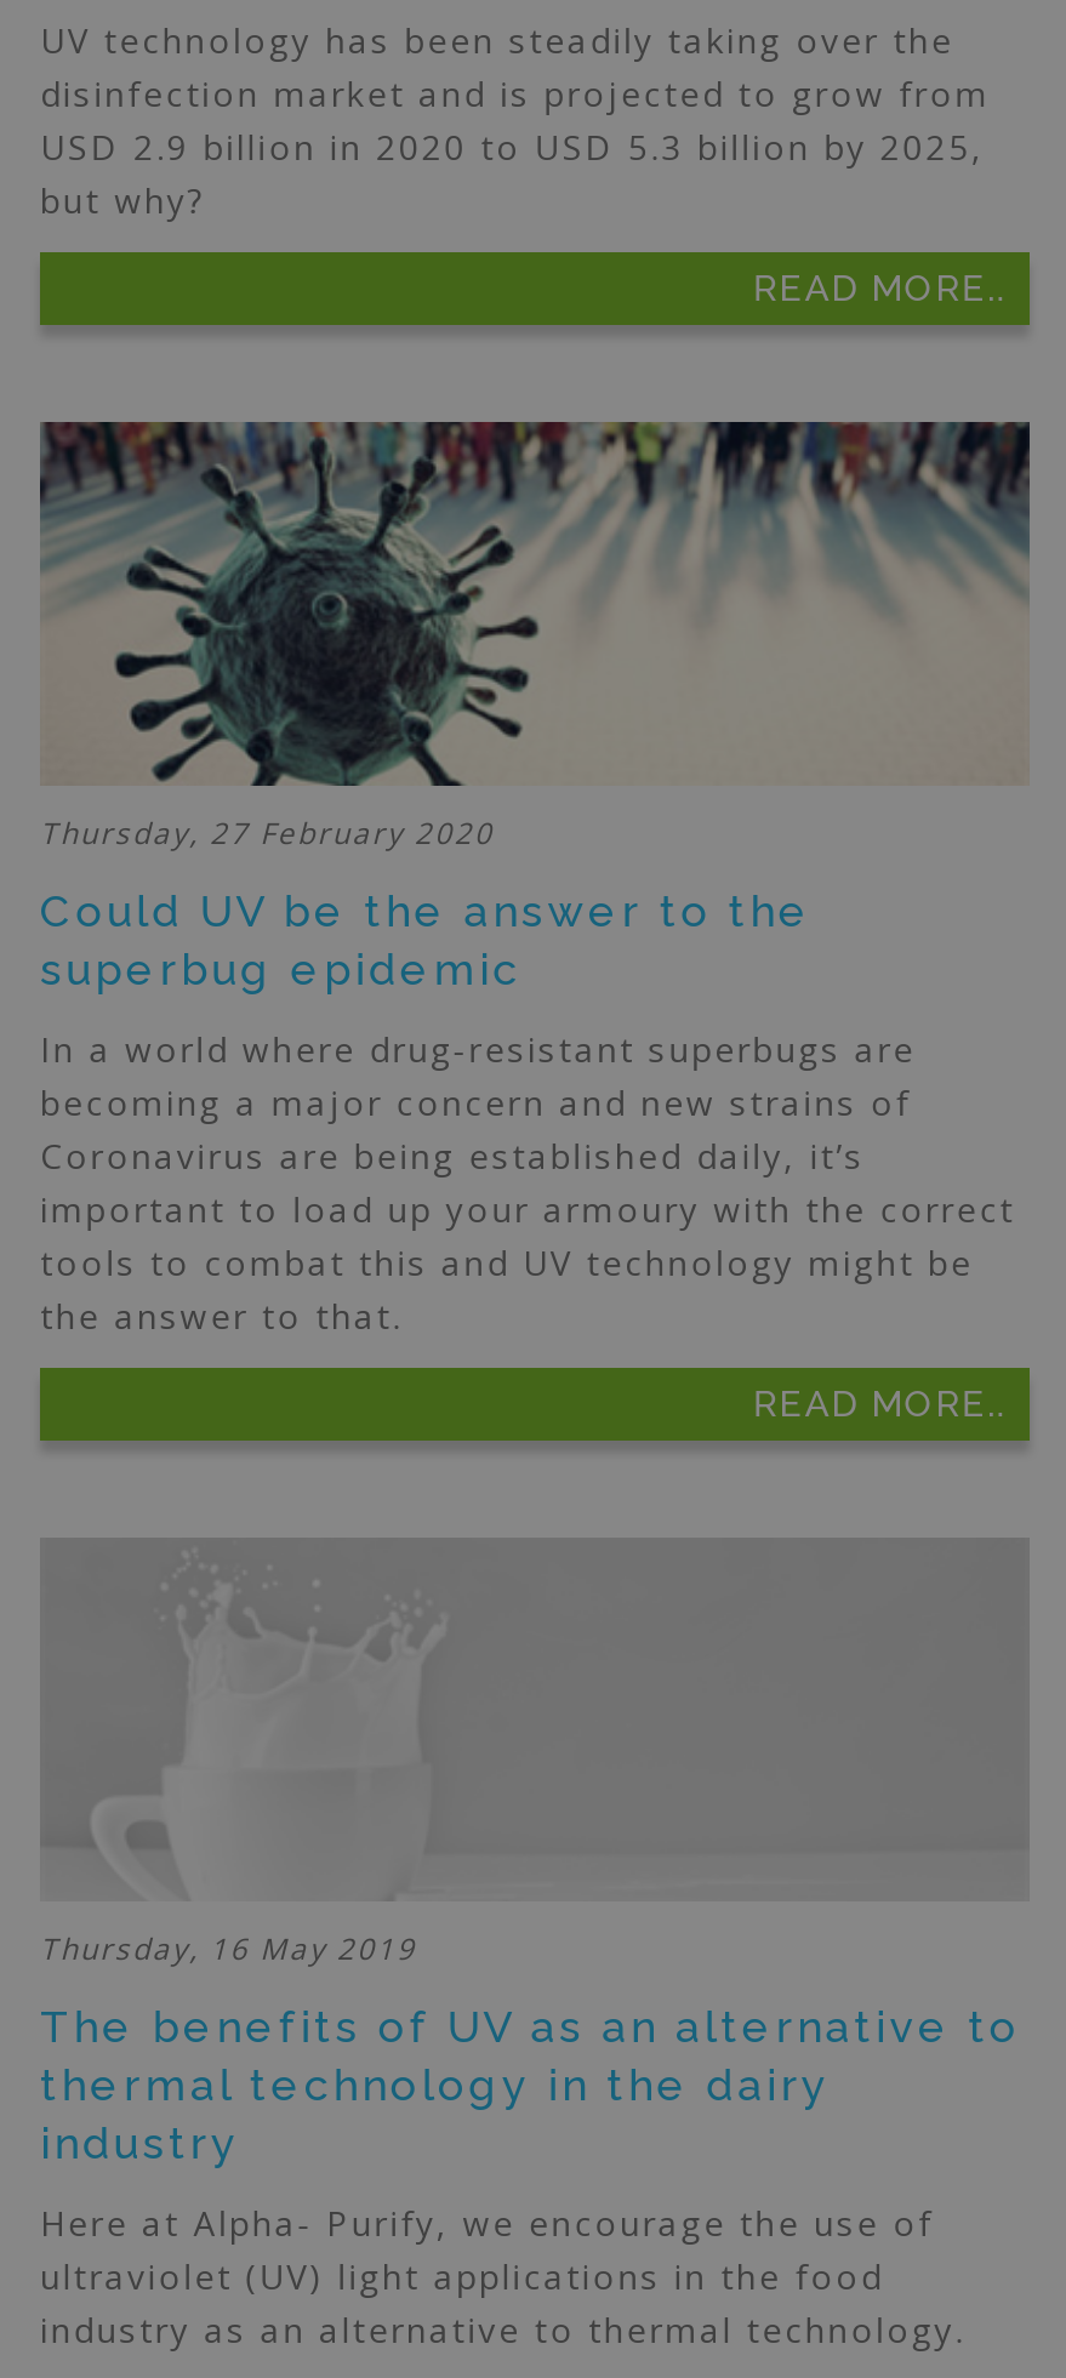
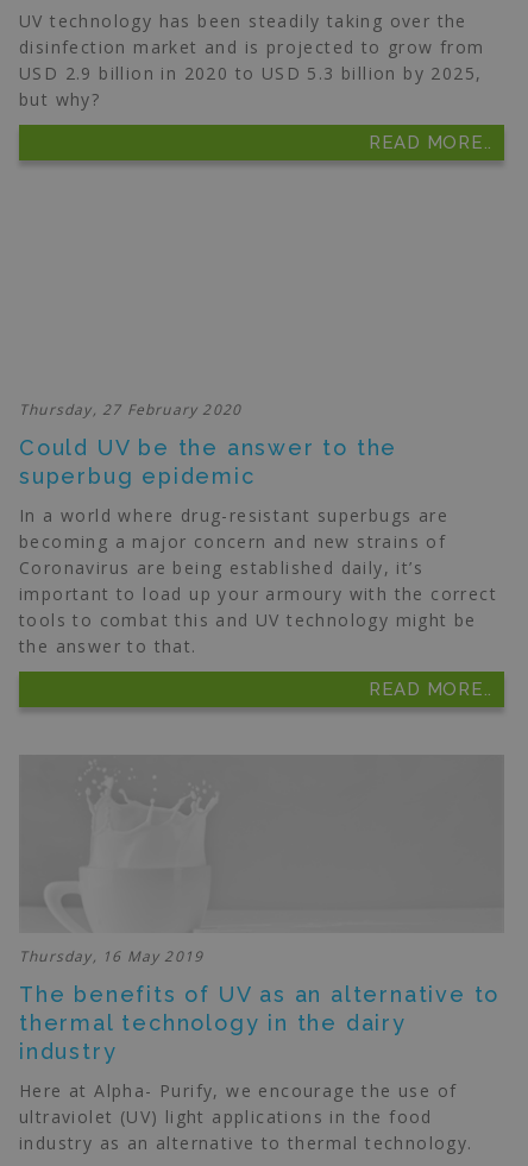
[38,420,1032,788] [image] -> none

